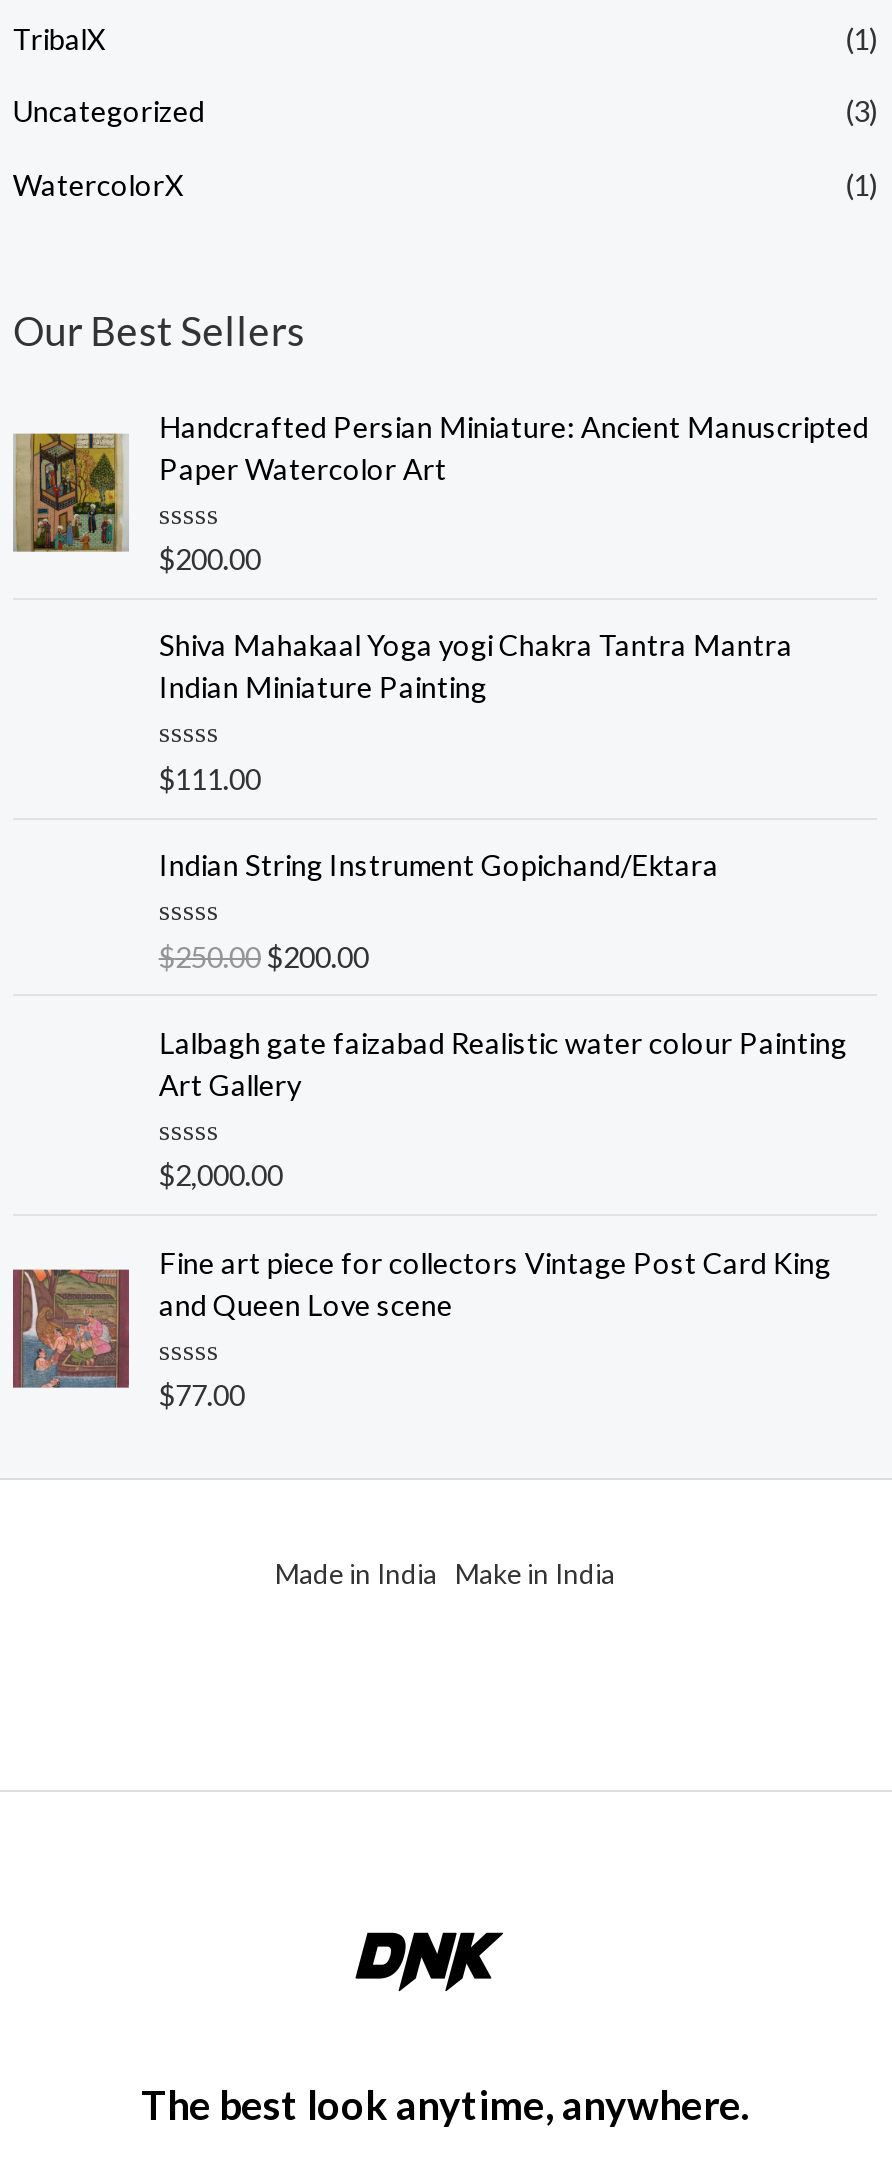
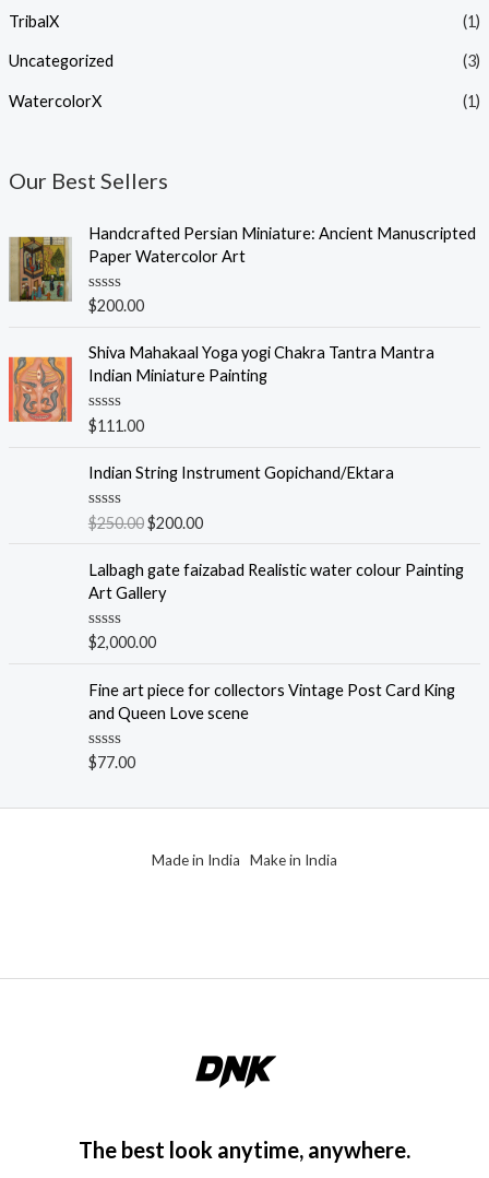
none -> [8,356,73,423] [image]
[11,1268,131,1390] [image] -> none

